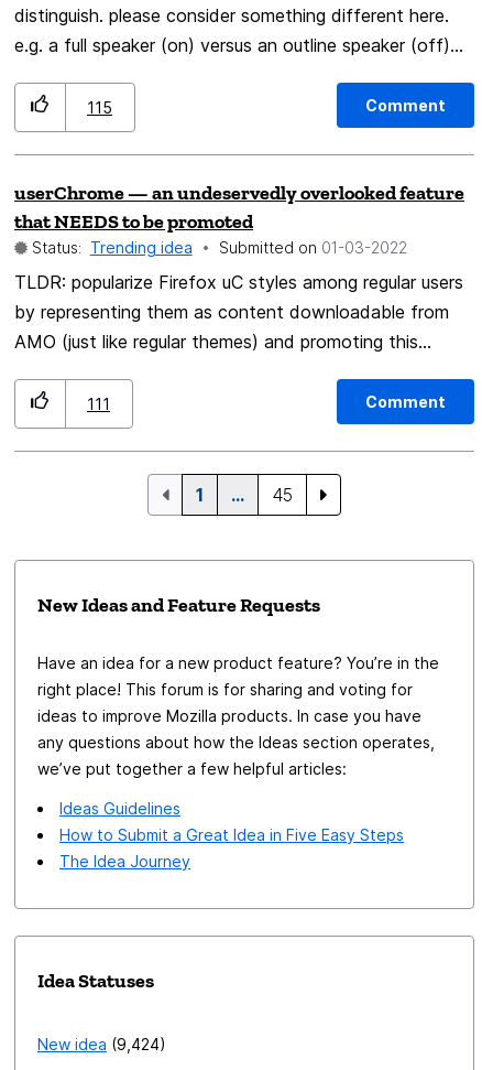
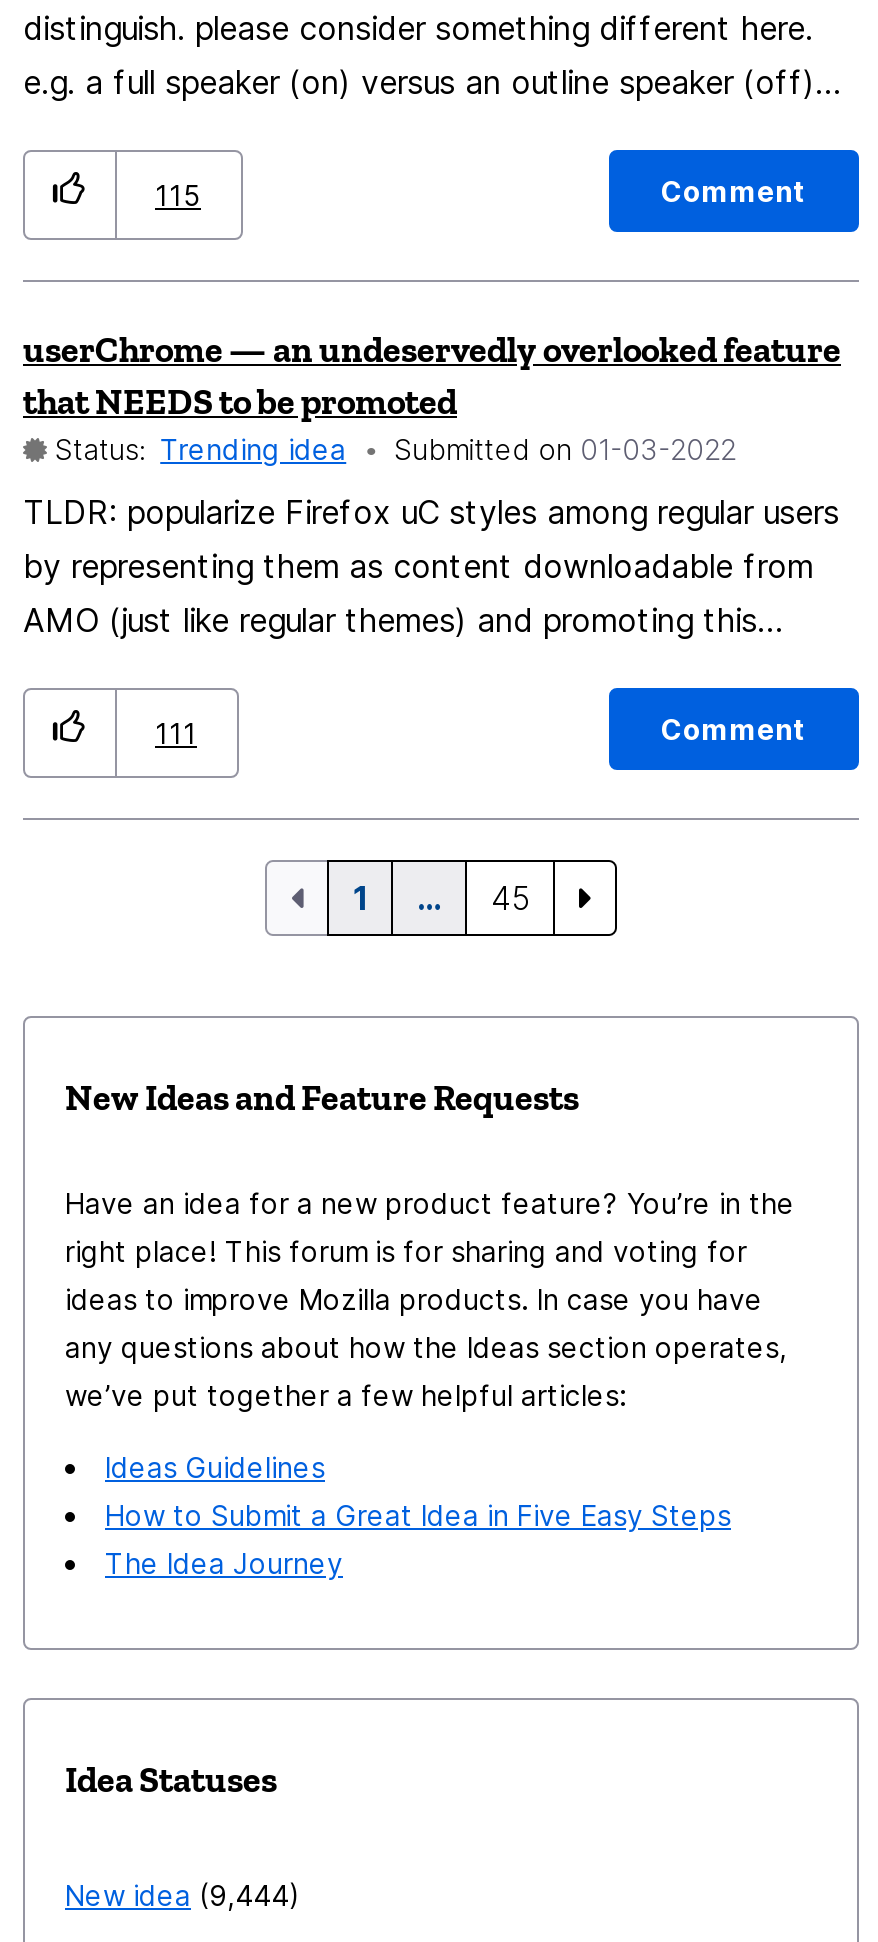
[37,1035,160,1054] New idea 9,424 -> [65,1878,289,1912] New idea 9,444

